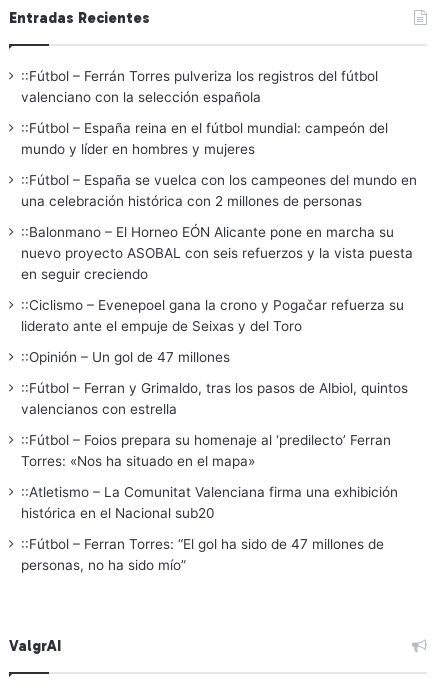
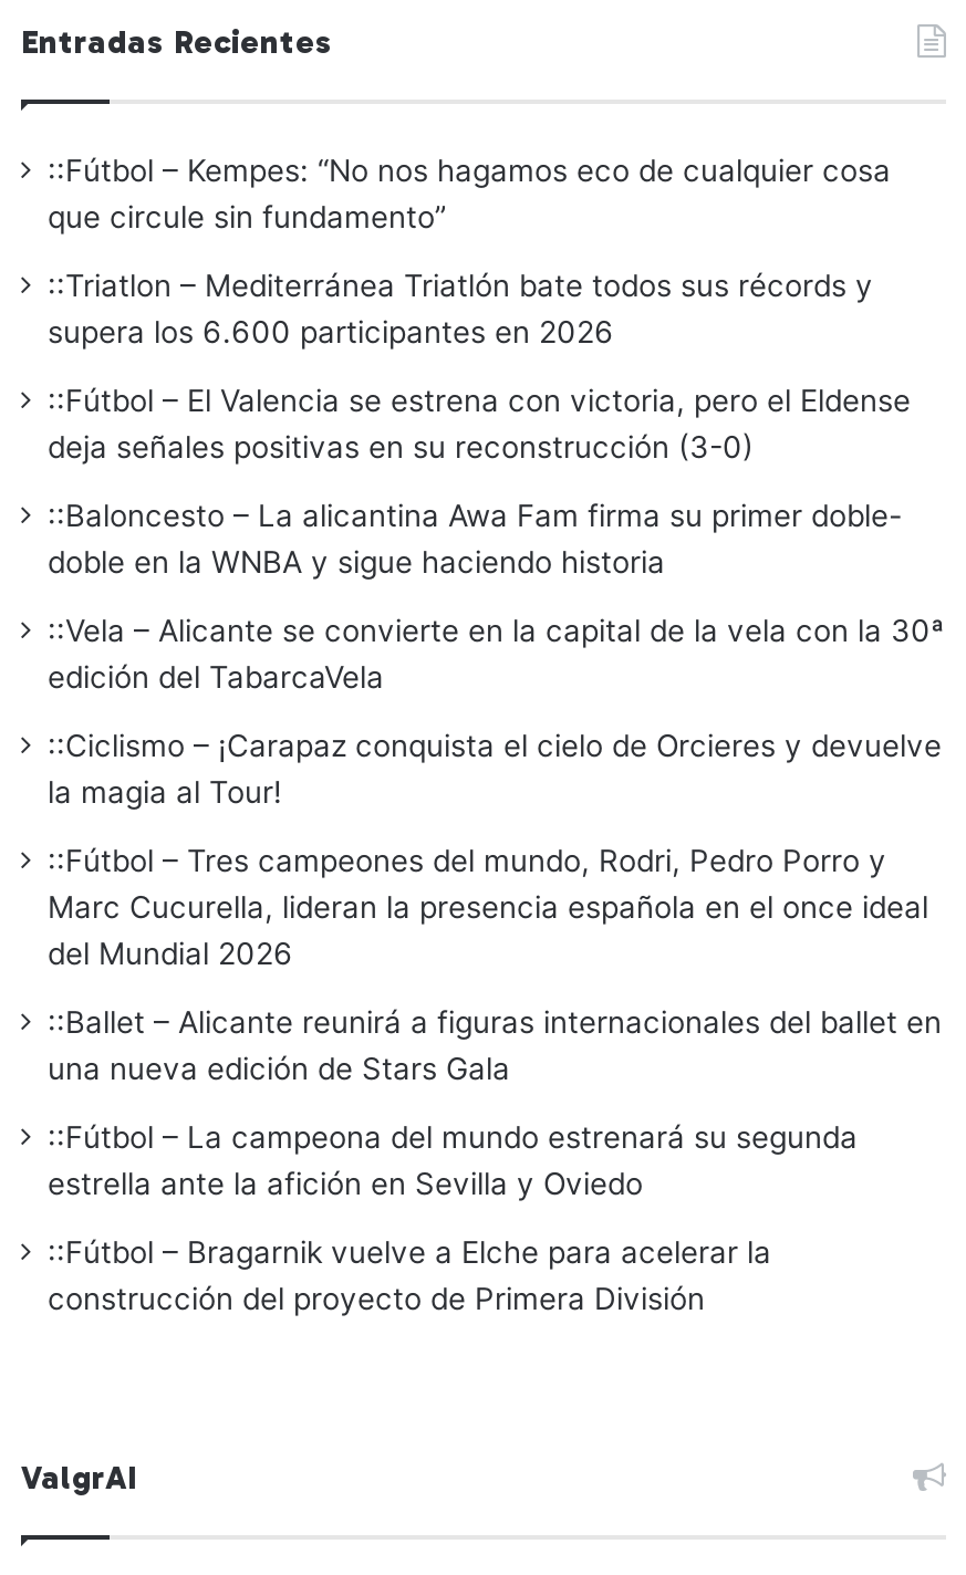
[21,68,378,105] ::Fútbol – Ferrán Torres pulveriza los registros del fútbol | valenciano con la selección española -> [48,153,891,235] ::Fútbol – Kempes: “No nos hagamos eco de cualquier cosa | que circule sin fundamento”
[21,120,388,157] ::Fútbol – España reina en el fútbol mundial: campeón del | mundo y líder en hombres y mujeres -> [48,268,873,350] ::Triatlon – Mediterránea Triatlón bate todos sus récords y | supera los 6.600 participantes en 2026
[21,172,417,209] ::Fútbol – España se vuelca con los campeones del mundo en | una celebración histórica con 2 millones de personas -> [48,383,911,465] ::Fútbol – El Valencia se estrena con victoria, pero el Eldense | deja señales positivas en su reconstrucción (3-0)
[21,224,413,282] ::Balonmano – El Horneo EÓN Alicante pone en marcha su | nuevo proyecto ASOBAL con seis refuerzos y la vista puesta | en seguir creciendo -> [48,498,902,580] ::Baloncesto – La alicantina Awa Fam firma su primer doble- | doble en la WNBA y sigue haciendo historia
[21,297,404,334] ::Ciclismo – Evenepoel gana la crono y Pogačar refuerza su | liderato ante el empuje de Seixas y del Toro -> [48,613,944,695] ::Vela – Alicante se convierte en la capital de la vela con la 30ª | edición del TabarcaVela
[21,349,230,365] ::Opinión – Un gol de 47 millones -> [48,728,942,810] ::Ciclismo – ¡Carapaz conquista el cielo de Orcieres y devuelve | la magia al Tour!
[21,380,408,417] ::Fútbol – Ferran y Grimaldo, tras los pasos de Albiol, quintos | valencianos con estrella -> [48,843,928,972] ::Fútbol – Tres campeones del mundo, Rodri, Pedro Porro y | Marc Cucurella, lideran la presencia española en el once ideal | del Mundial 2026
[21,432,391,469] ::Fútbol – Foios prepara su homenaje al ‘predilecto’ Ferran | Torres: «Nos ha situado en el mapa» -> [48,1005,942,1087] ::Ballet – Alicante reunirá a figuras internacionales del ballet en | una nueva edición de Stars Gala
[21,484,398,521] ::Atletismo – La Comunitat Valenciana firma una exhibición | histórica en el Nacional sub20 -> [48,1120,858,1202] ::Fútbol – La campeona del mundo estrenará su segunda | estrella ante la afición en Sevilla y Oviedo
[21,536,384,573] ::Fútbol – Ferran Torres: “El gol ha sido de 47 millones de | personas, no ha sido mío” -> [48,1235,771,1317] ::Fútbol – Bragarnik vuelve a Elche para acelerar la | construcción del proyecto de Primera División

